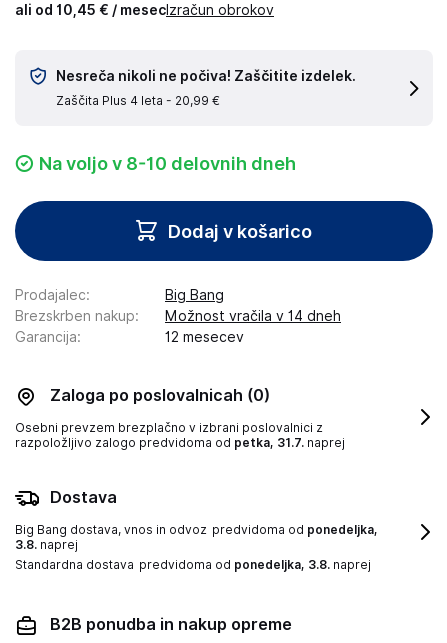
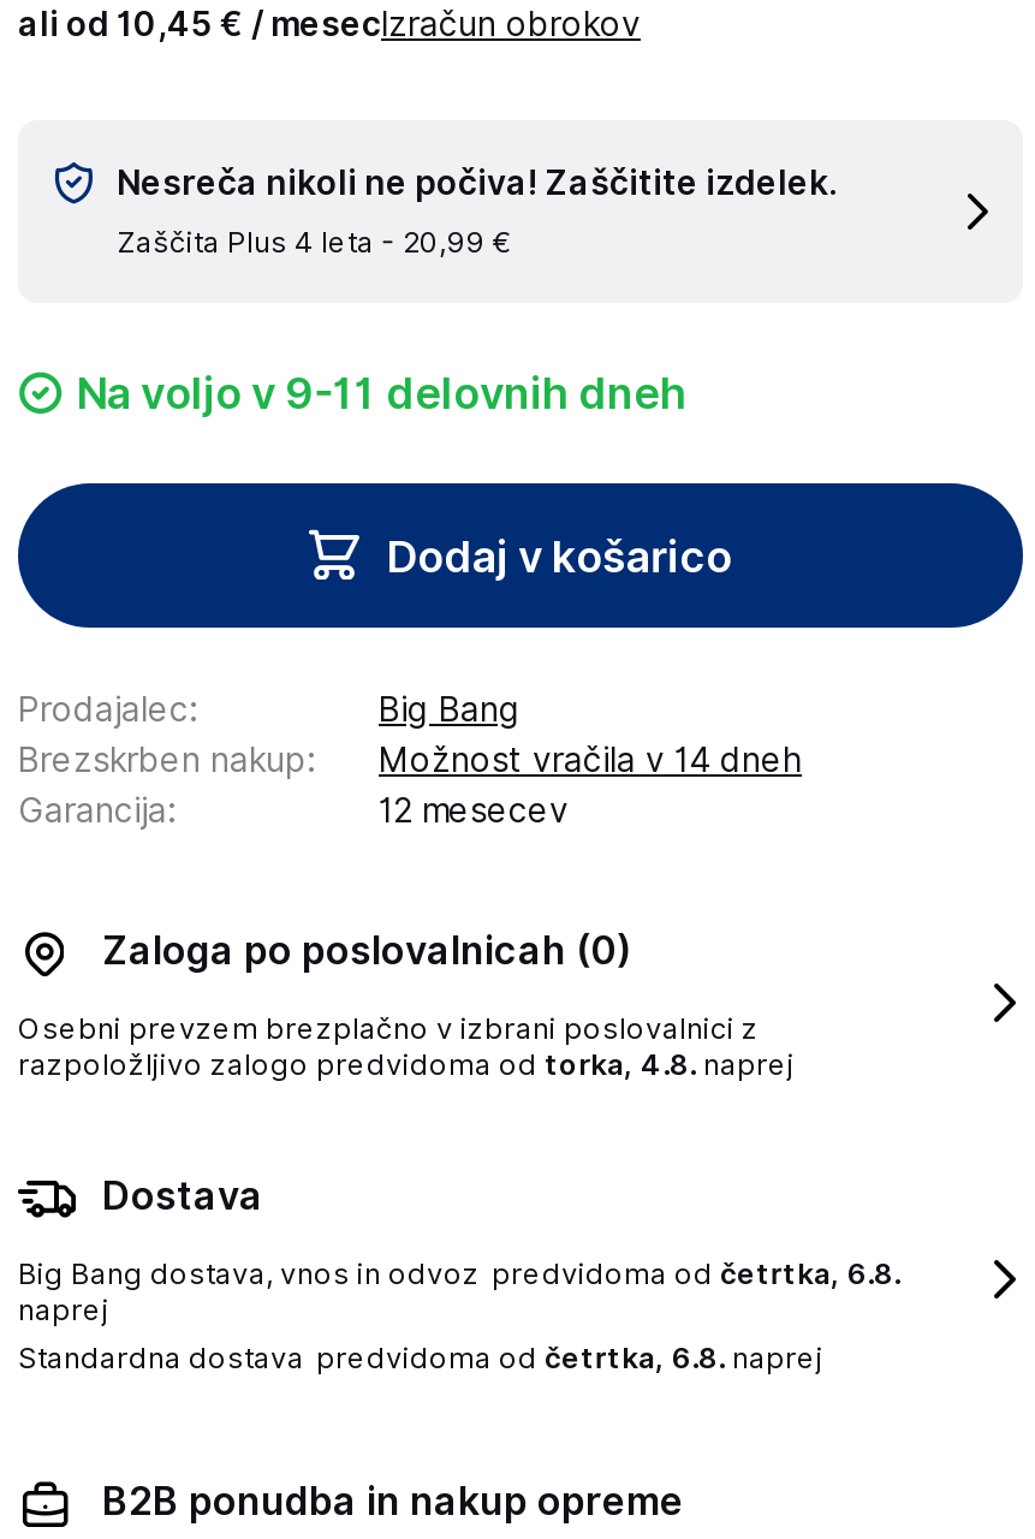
[39,153,296,174] Na voljo v 8-10 delovnih dneh -> [76,368,686,418] Na voljo v 9-11 delovnih dneh
[15,435,345,450] razpoložljivo zalogo predvidoma od petka, 31.7. naprej -> [18,1046,795,1082] razpoložljivo zalogo predvidoma od torka, 4.8. naprej
[15,522,378,572] Big Bang dostava, vnos in odvoz predvidoma od ponedeljka, | 3.8. naprej | Standardna dostava predvidoma od ponedeljka, 3.8. naprej -> [18,1255,900,1375] Big Bang dostava, vnos in odvoz predvidoma od četrtka, 6.8. | naprej | Standardna dostava predvidoma od četrtka, 6.8. naprej

